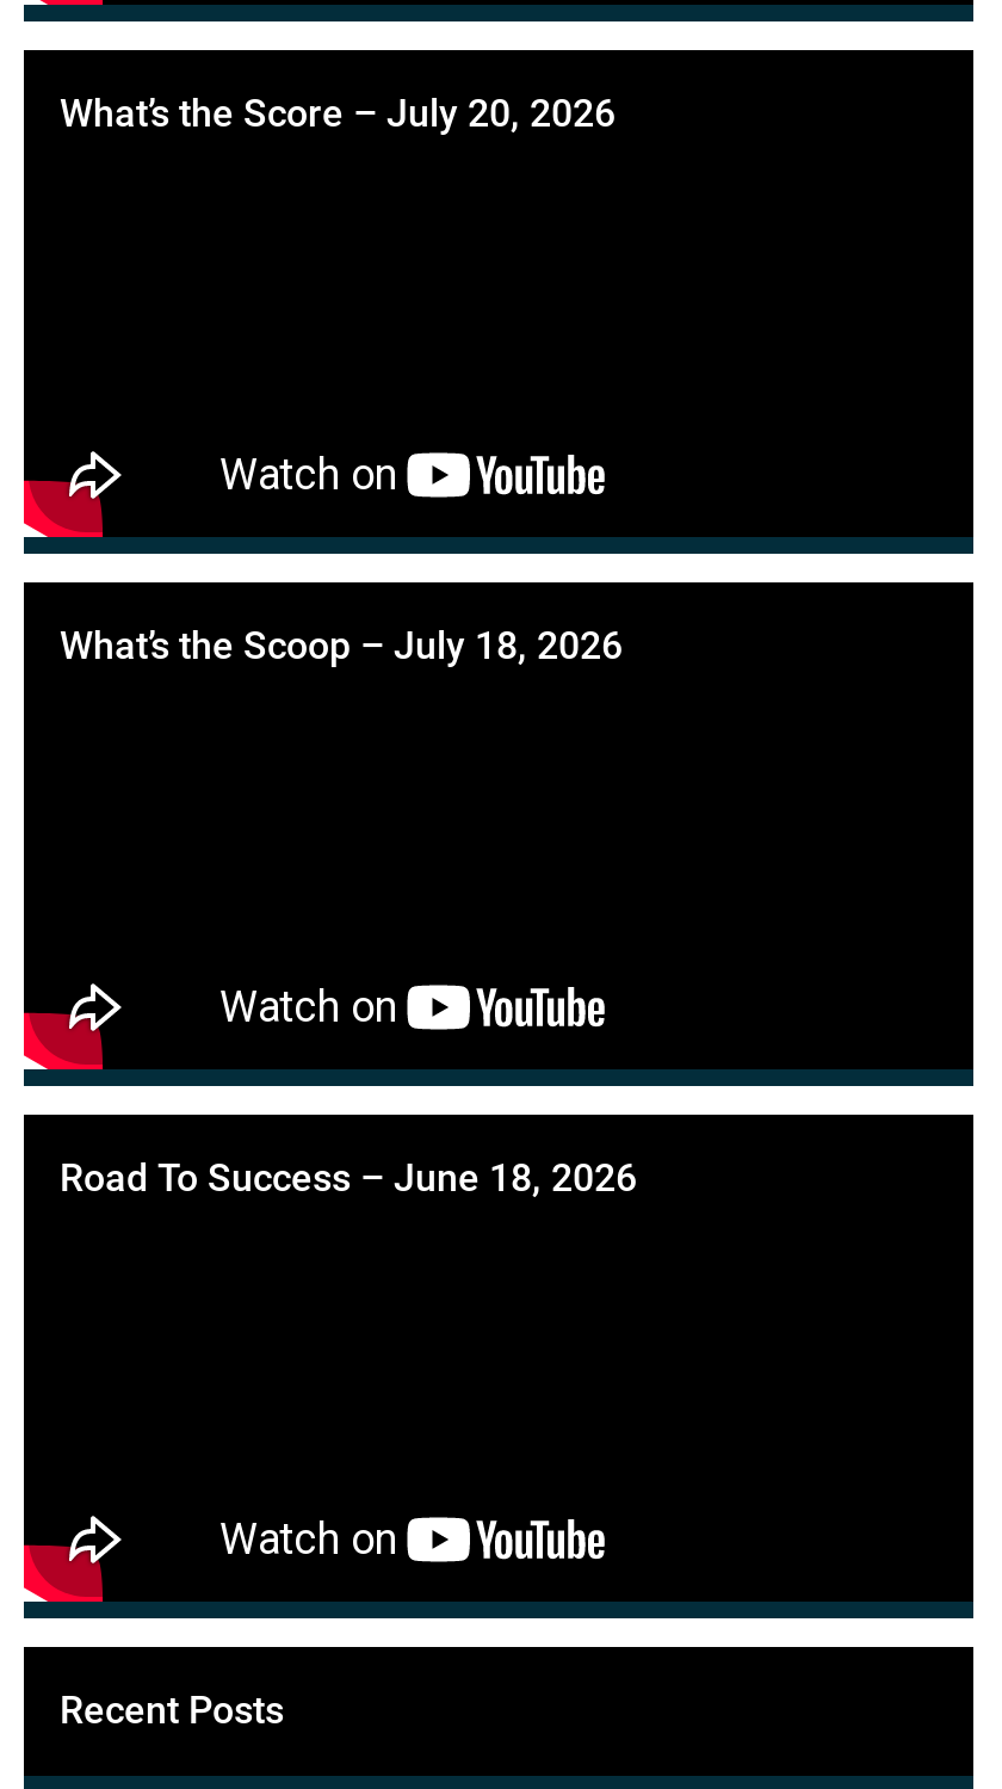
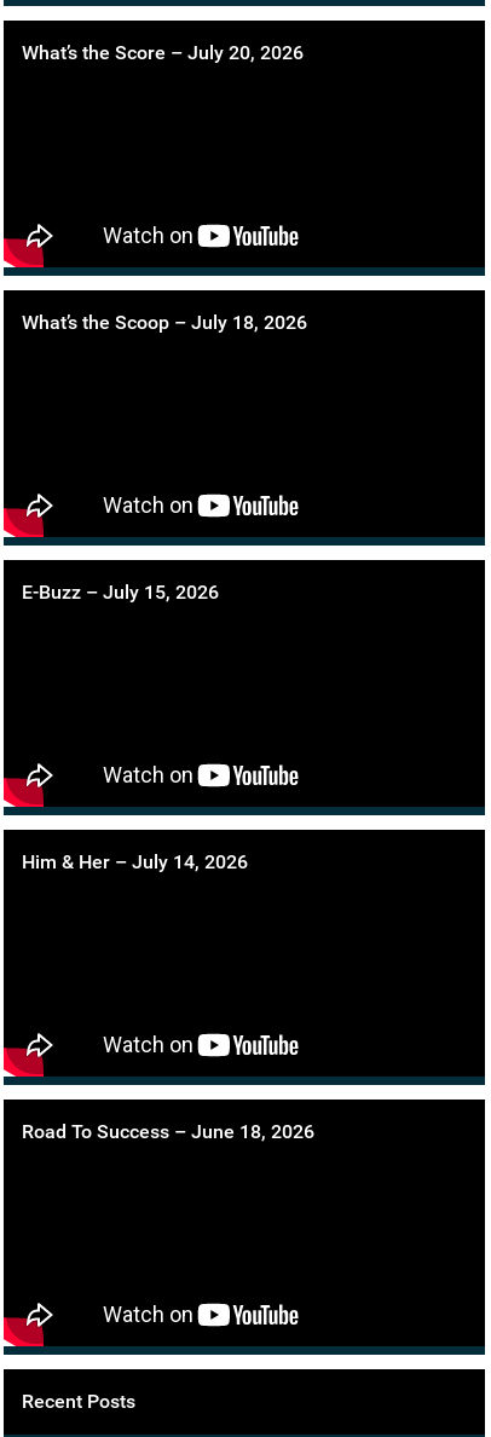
none -> [22,581,219,604] E-Buzz – July 15, 2026
none -> [22,850,248,873] Him & Her – July 14, 2026

